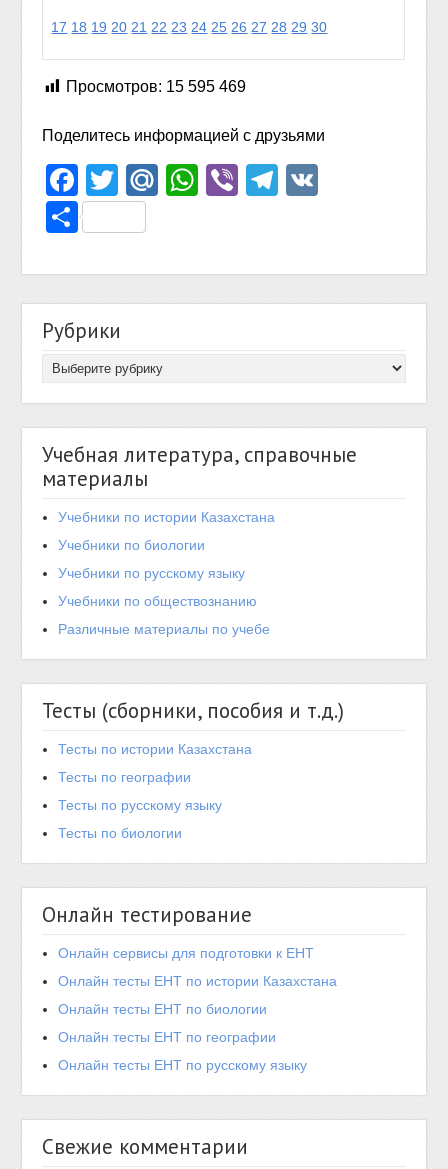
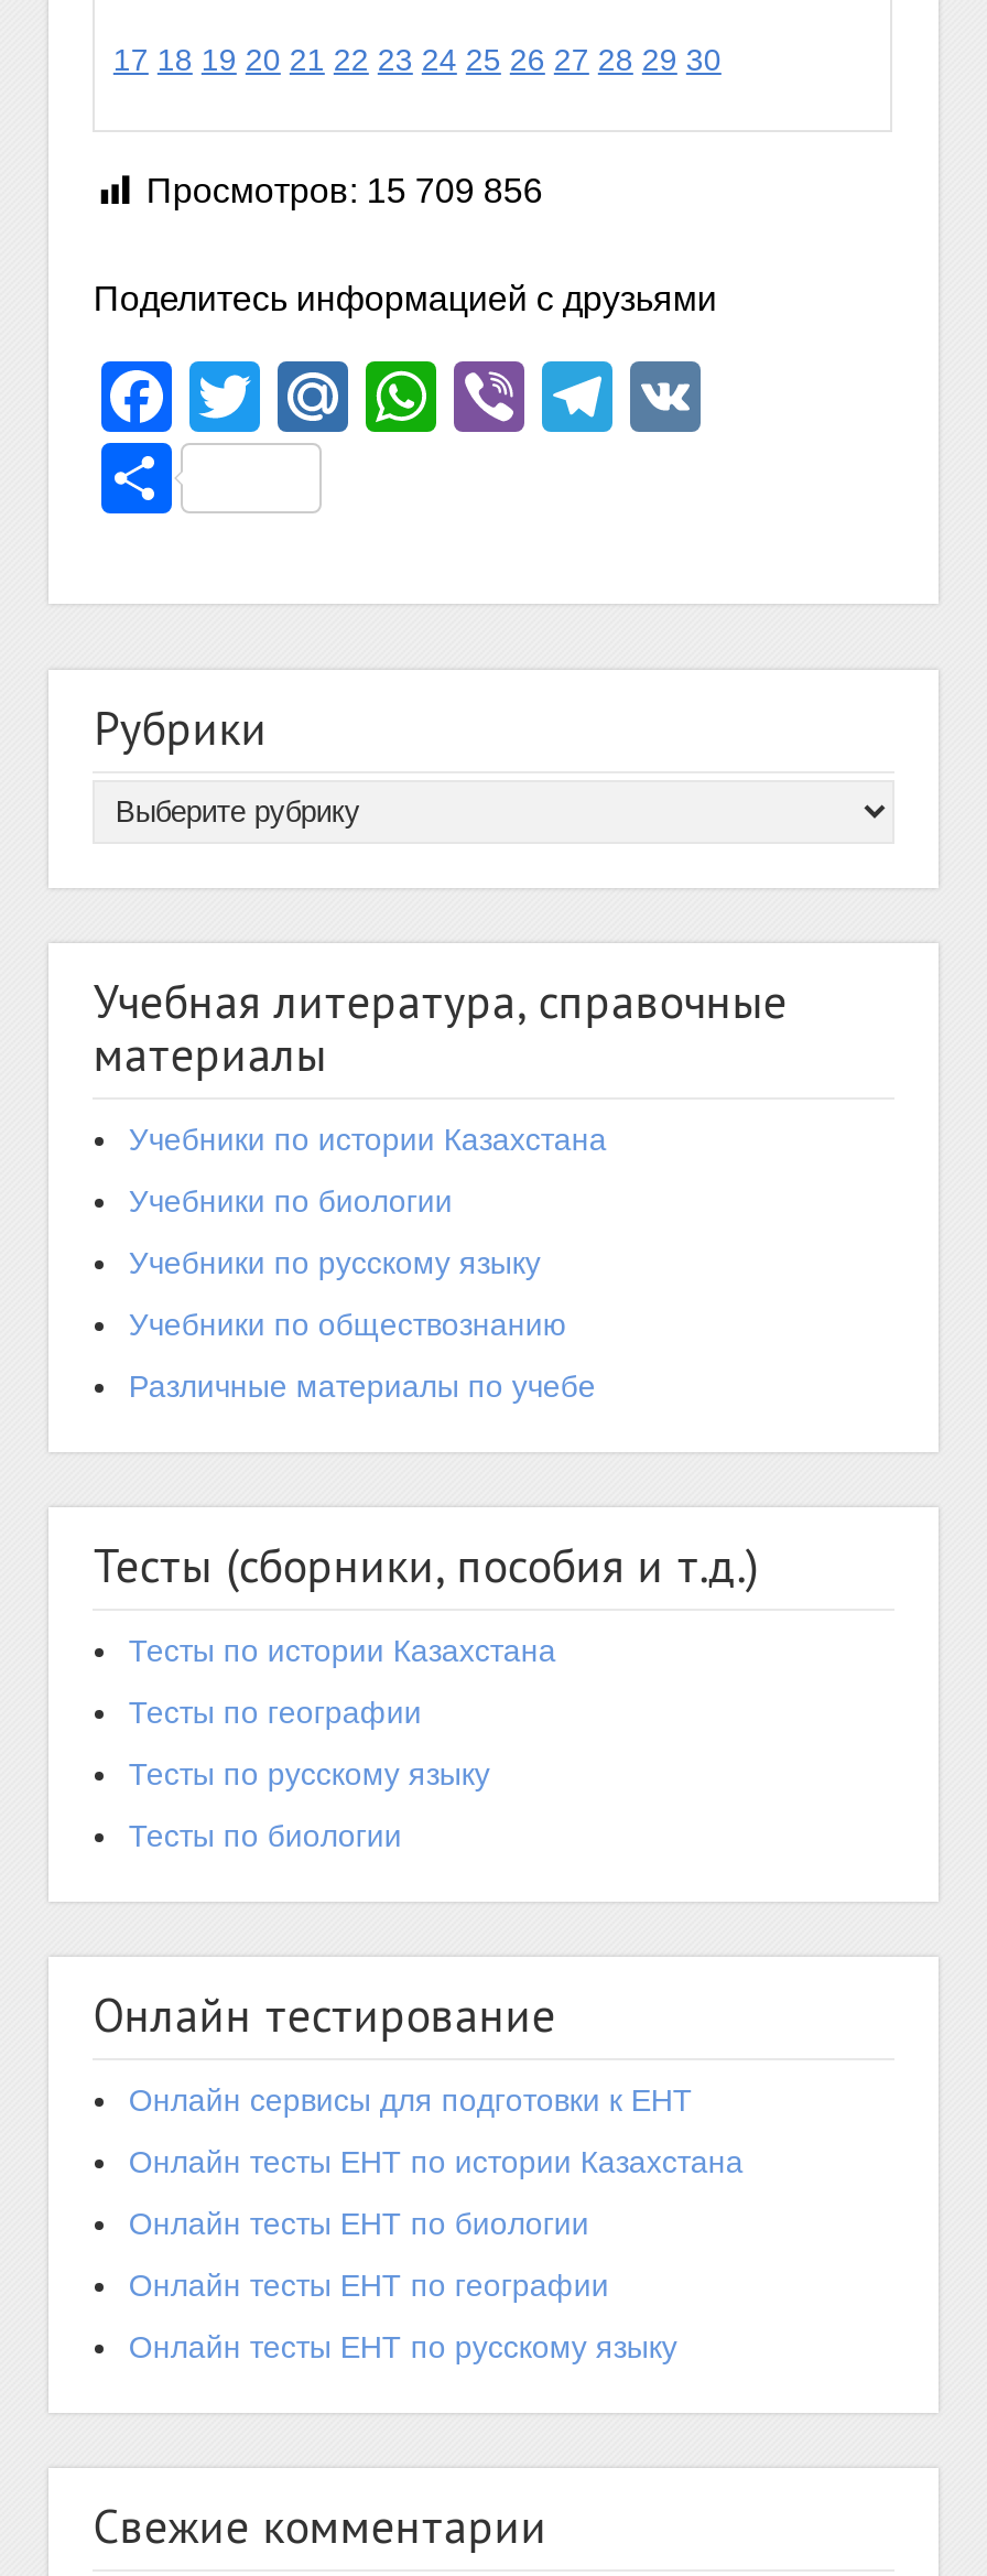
[66,78,246,95] Просмотров: 15 595 469 -> [146,172,543,209] Просмотров: 15 709 856

